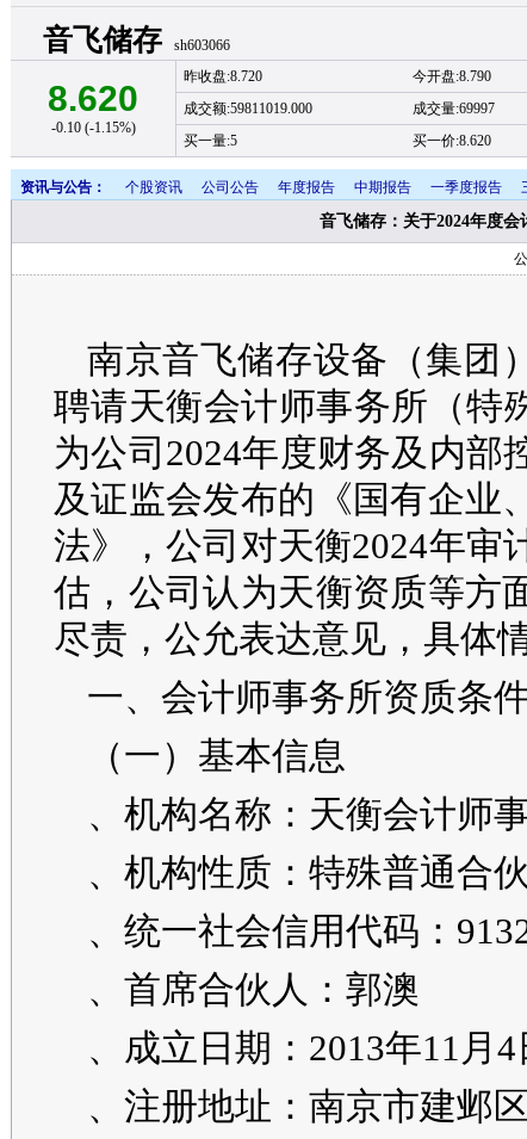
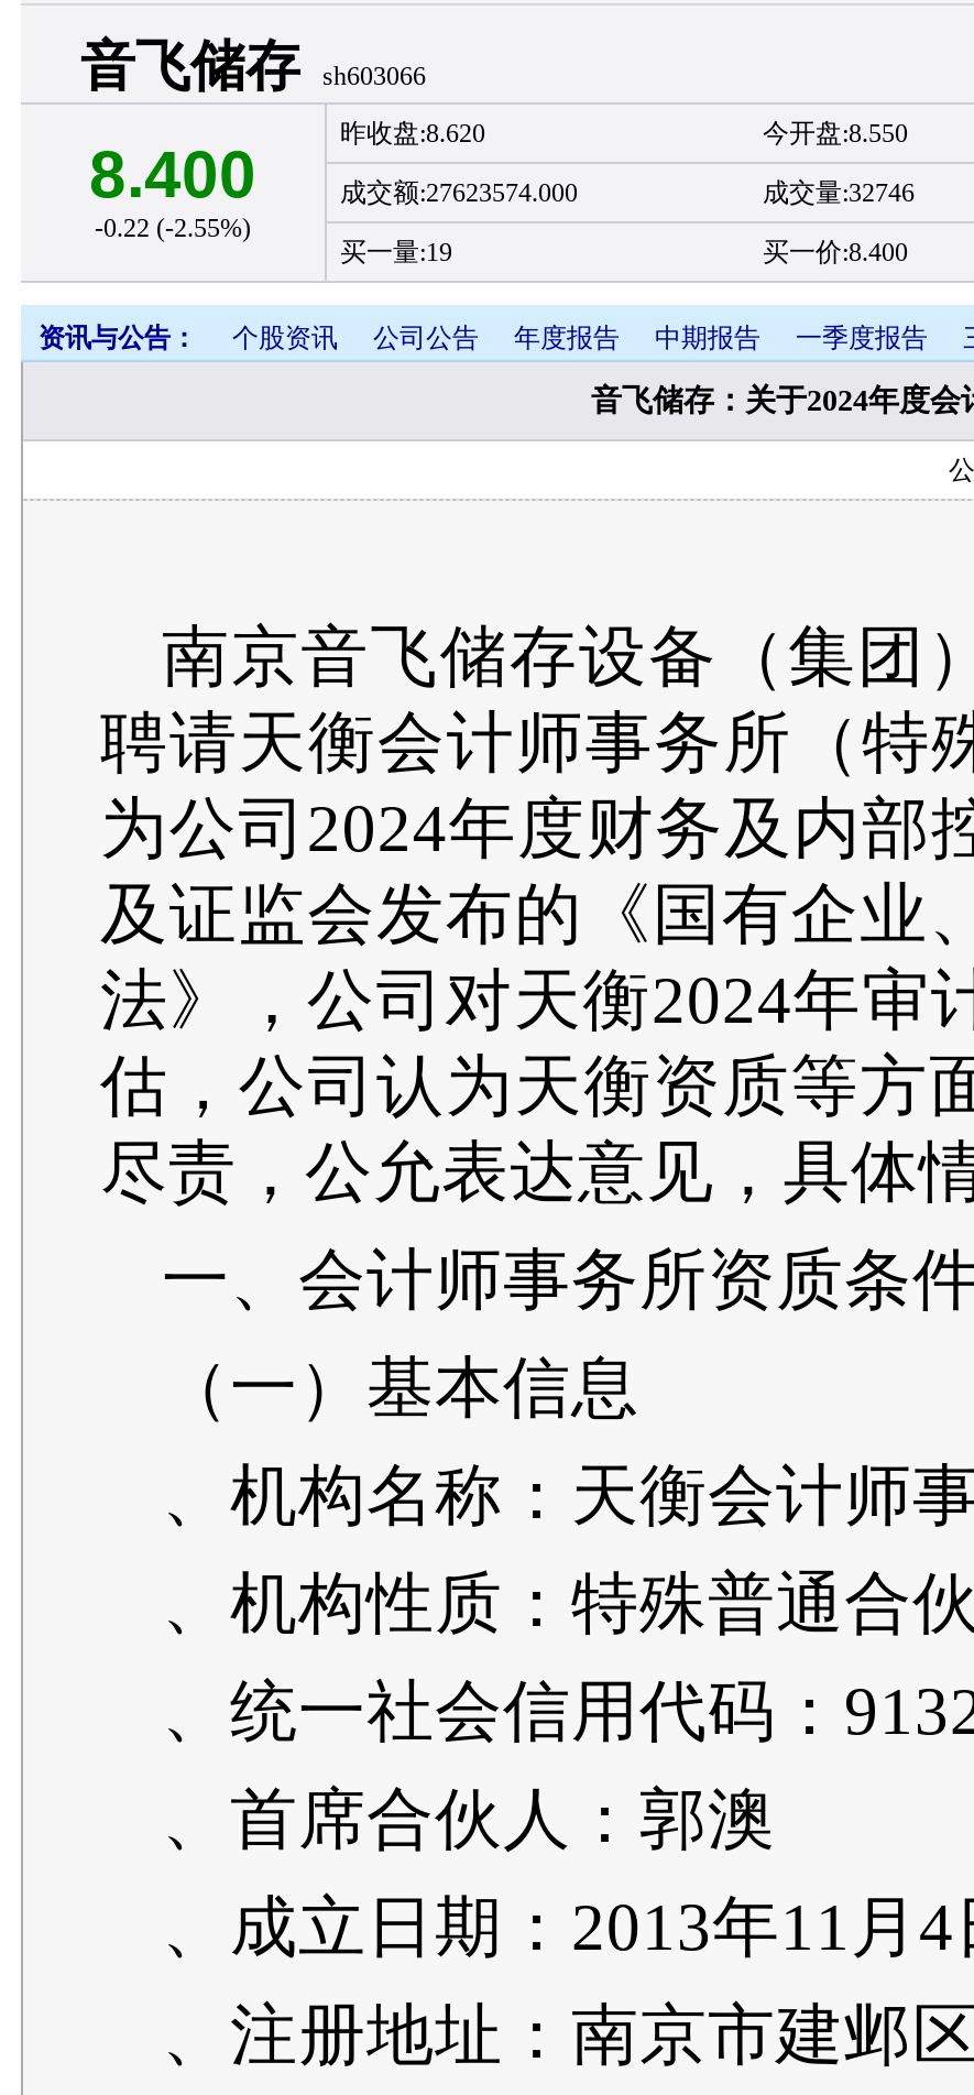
[184,68,262,85] 昨收盘:8.720 -> [340,118,485,149] 昨收盘:8.620
[413,68,491,85] 今开盘:8.790 -> [763,118,908,149] 今开盘:8.550
[48,79,138,118] 8.620 -> [89,138,256,210] 8.400
[184,100,312,117] 成交额:59811019.000 -> [340,177,578,208] 成交额:27623574.000
[413,100,495,117] 成交量:69997 -> [763,177,915,208] 成交量:32746
[51,119,135,136] -0.10 (-1.15%) -> [95,212,251,243] -0.22 (-2.55%)
[184,132,237,149] 买一量:5 -> [340,237,452,268] 买一量:19
[413,132,491,149] 买一价:8.620 -> [763,237,908,268] 买一价:8.400

